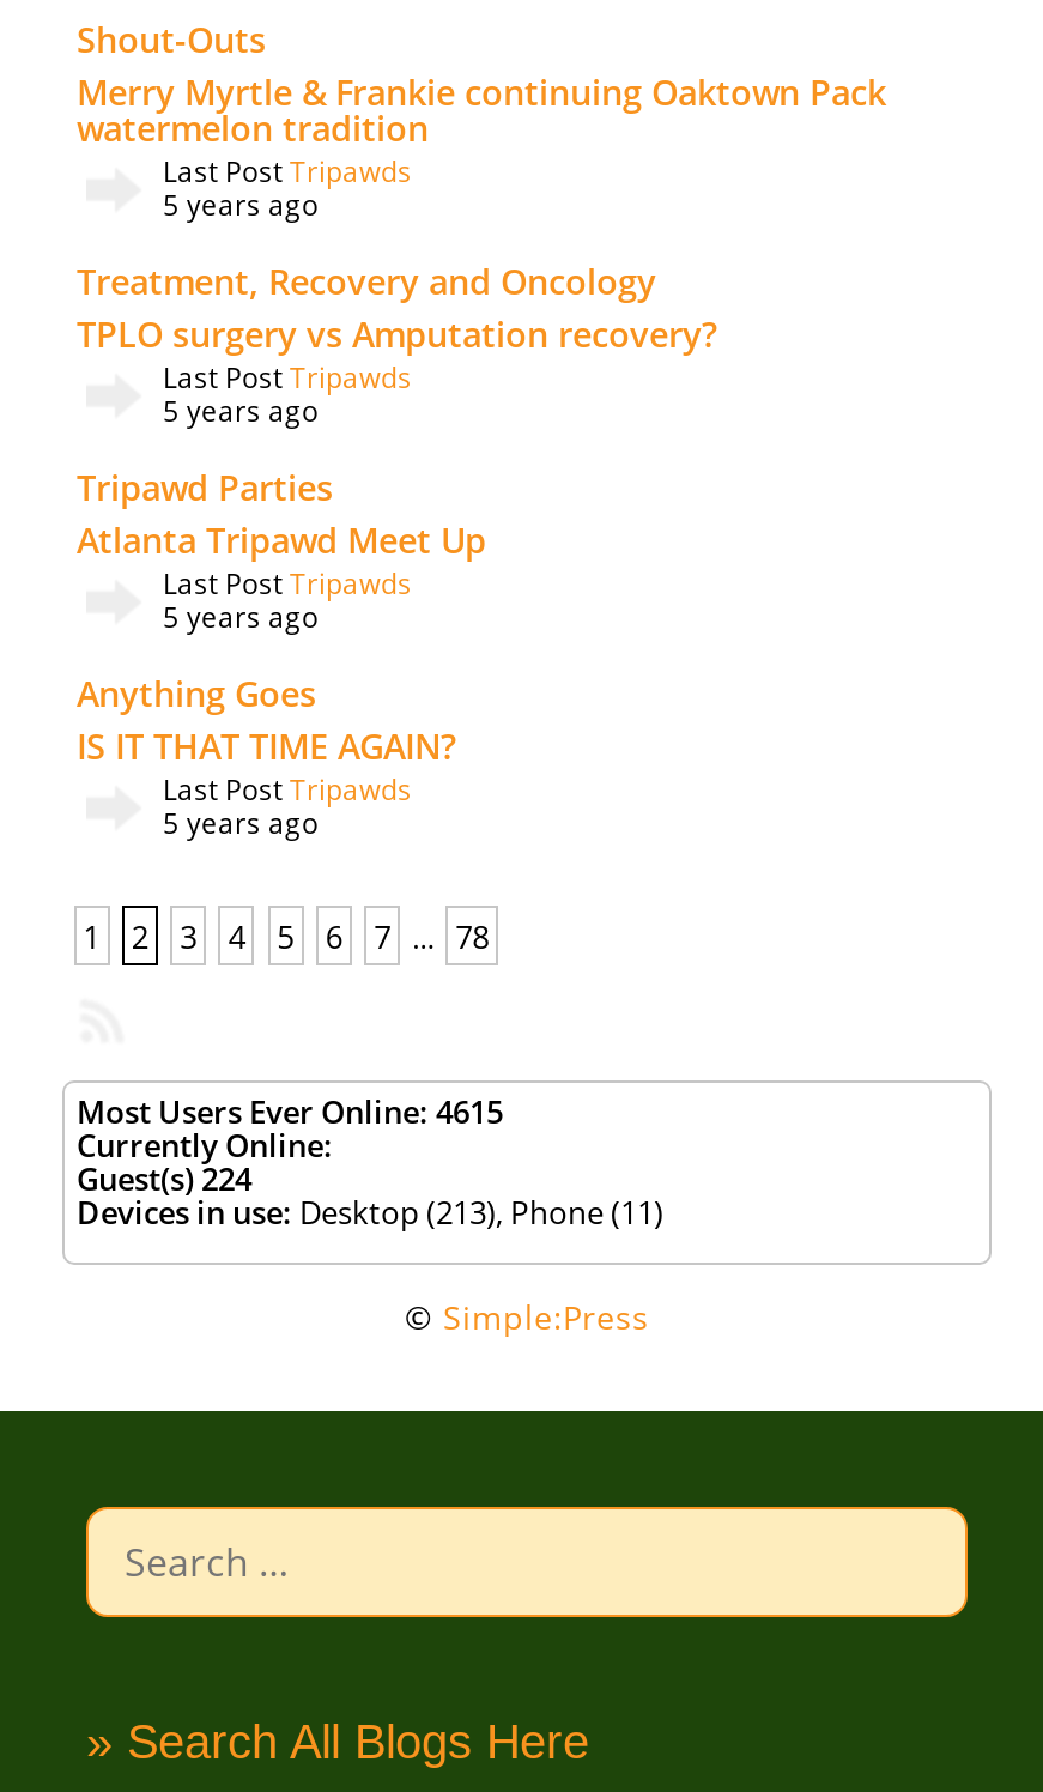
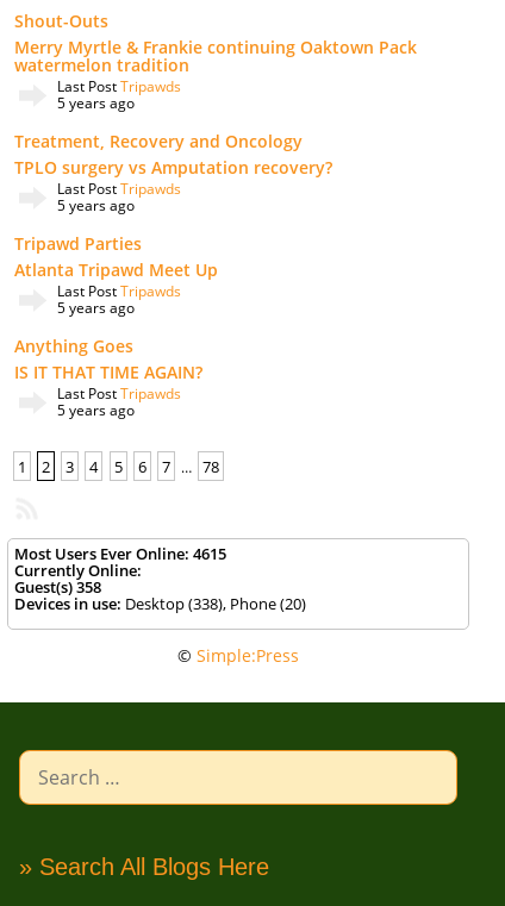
[77,1157,251,1200] Guest(s)224 -> [14,576,101,598] Guest(s)358
[77,1190,663,1234] Devices in use: Desktop (213), Phone (11) -> [14,593,306,614] Devices in use: Desktop (338), Phone (20)

